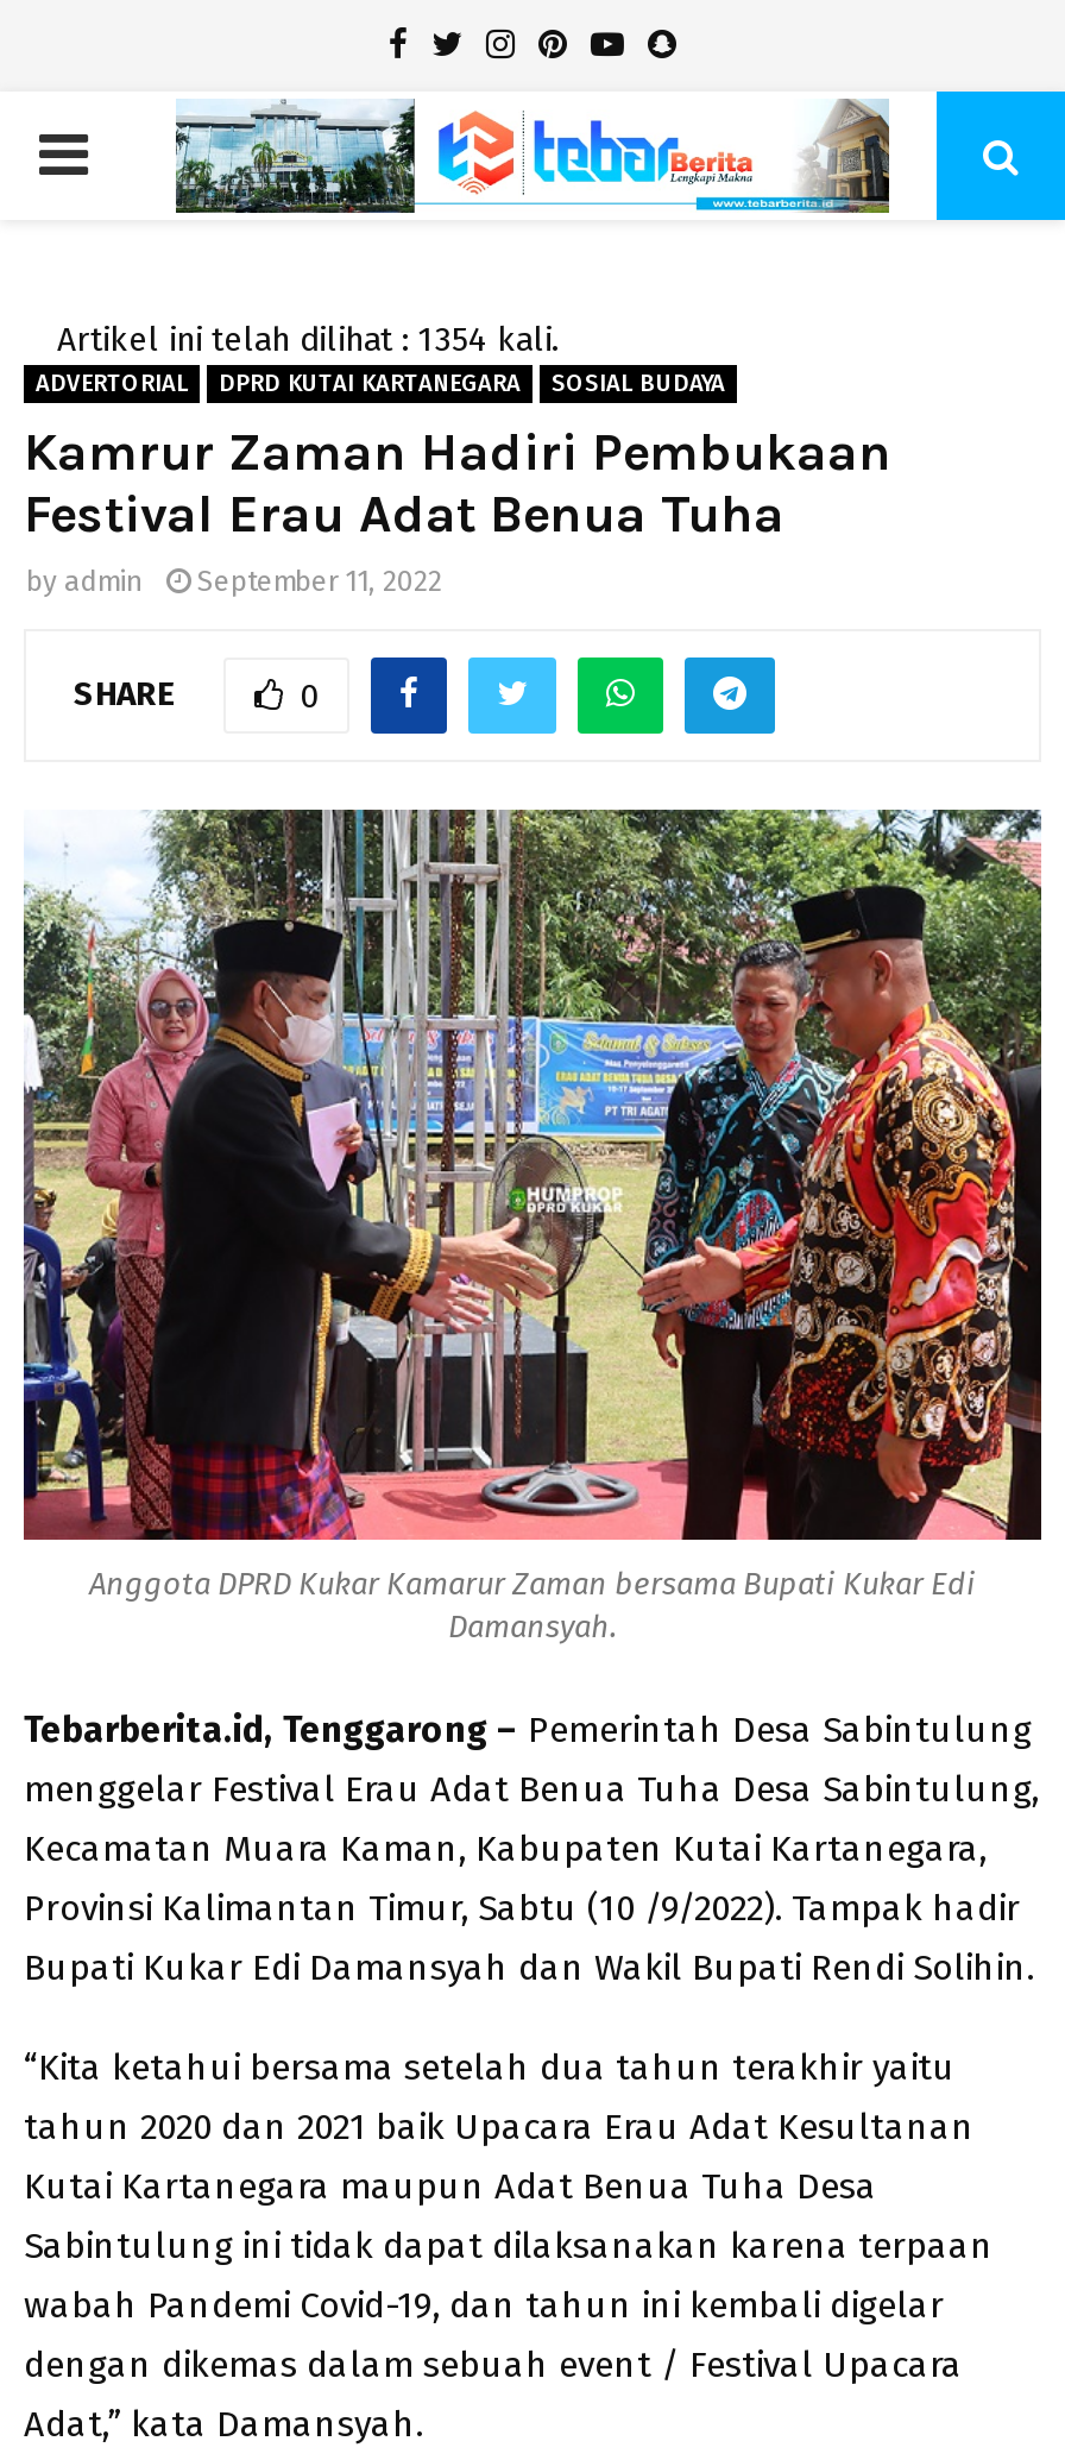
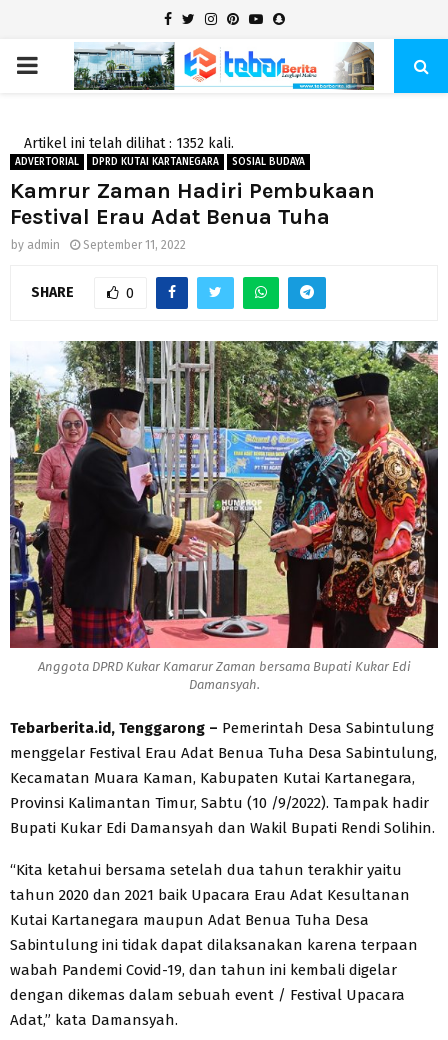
[0,320,559,360] Artikel ini telah dilihat : 1354 kali. -> [0,135,234,152] Artikel ini telah dilihat : 1352 kali.

